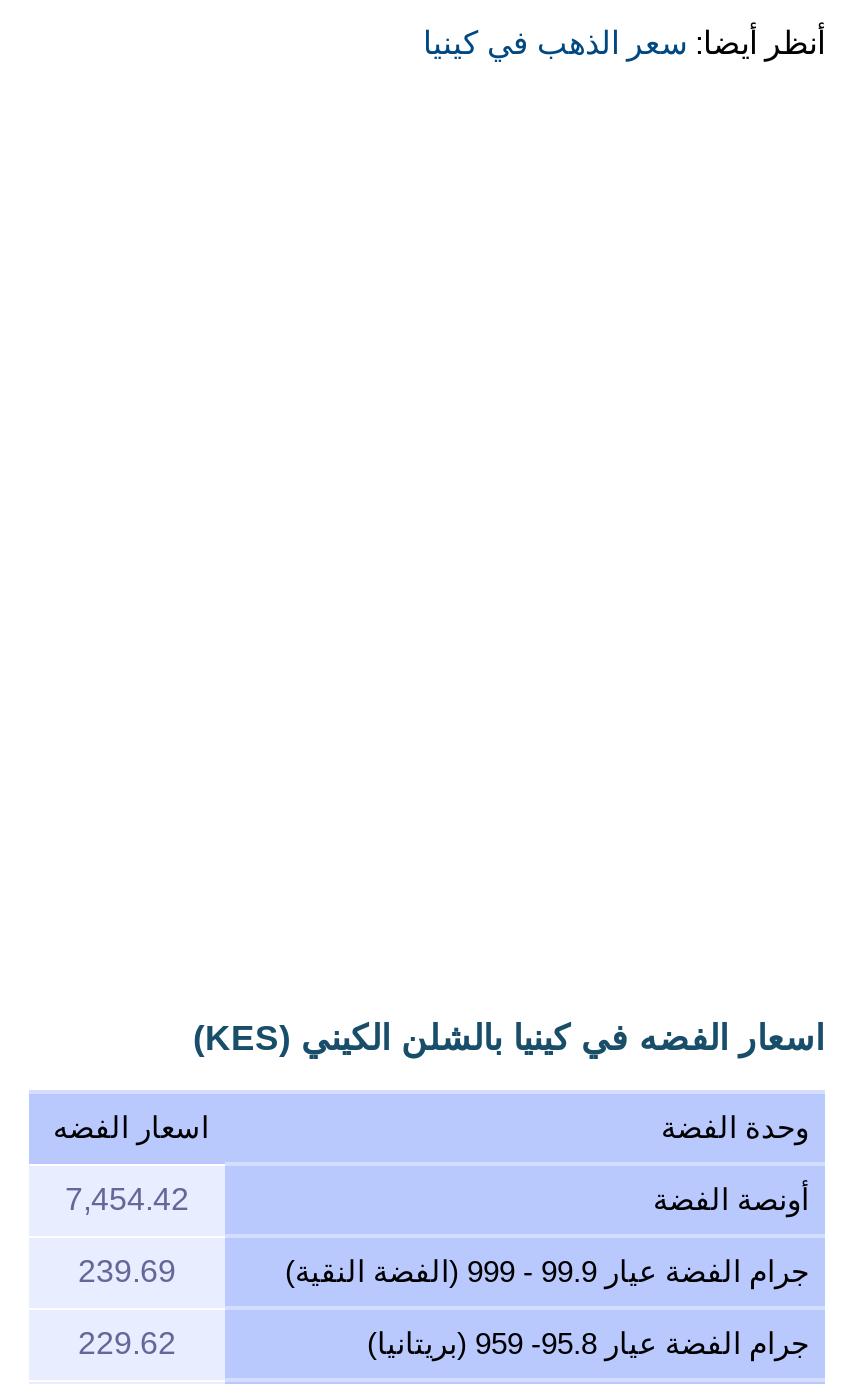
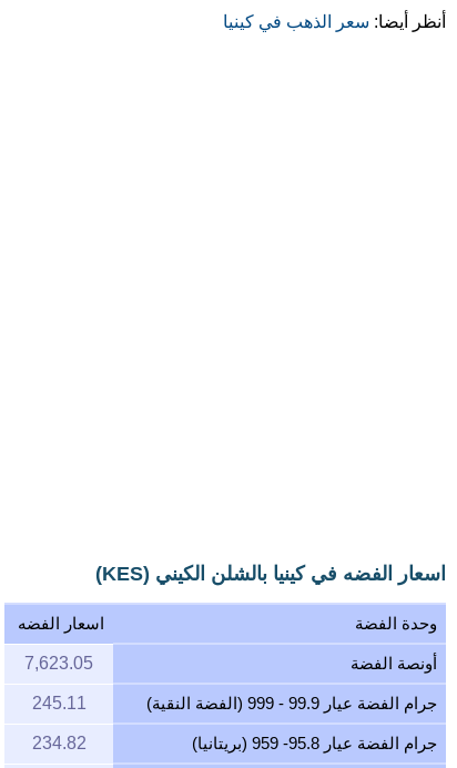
[65,1182,189,1216] 7,454.42 -> [24,654,93,673] 7,623.05
[78,1254,176,1288] 239.69 -> [32,694,86,713] 245.11
[78,1326,176,1360] 229.62 -> [32,734,86,752] 234.82

